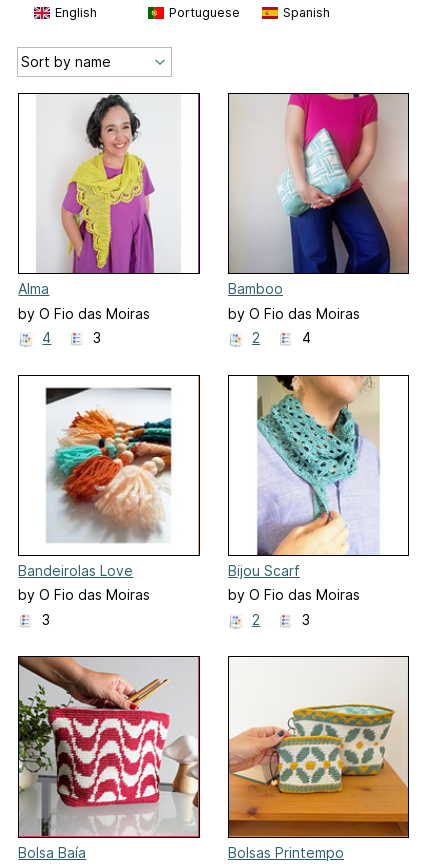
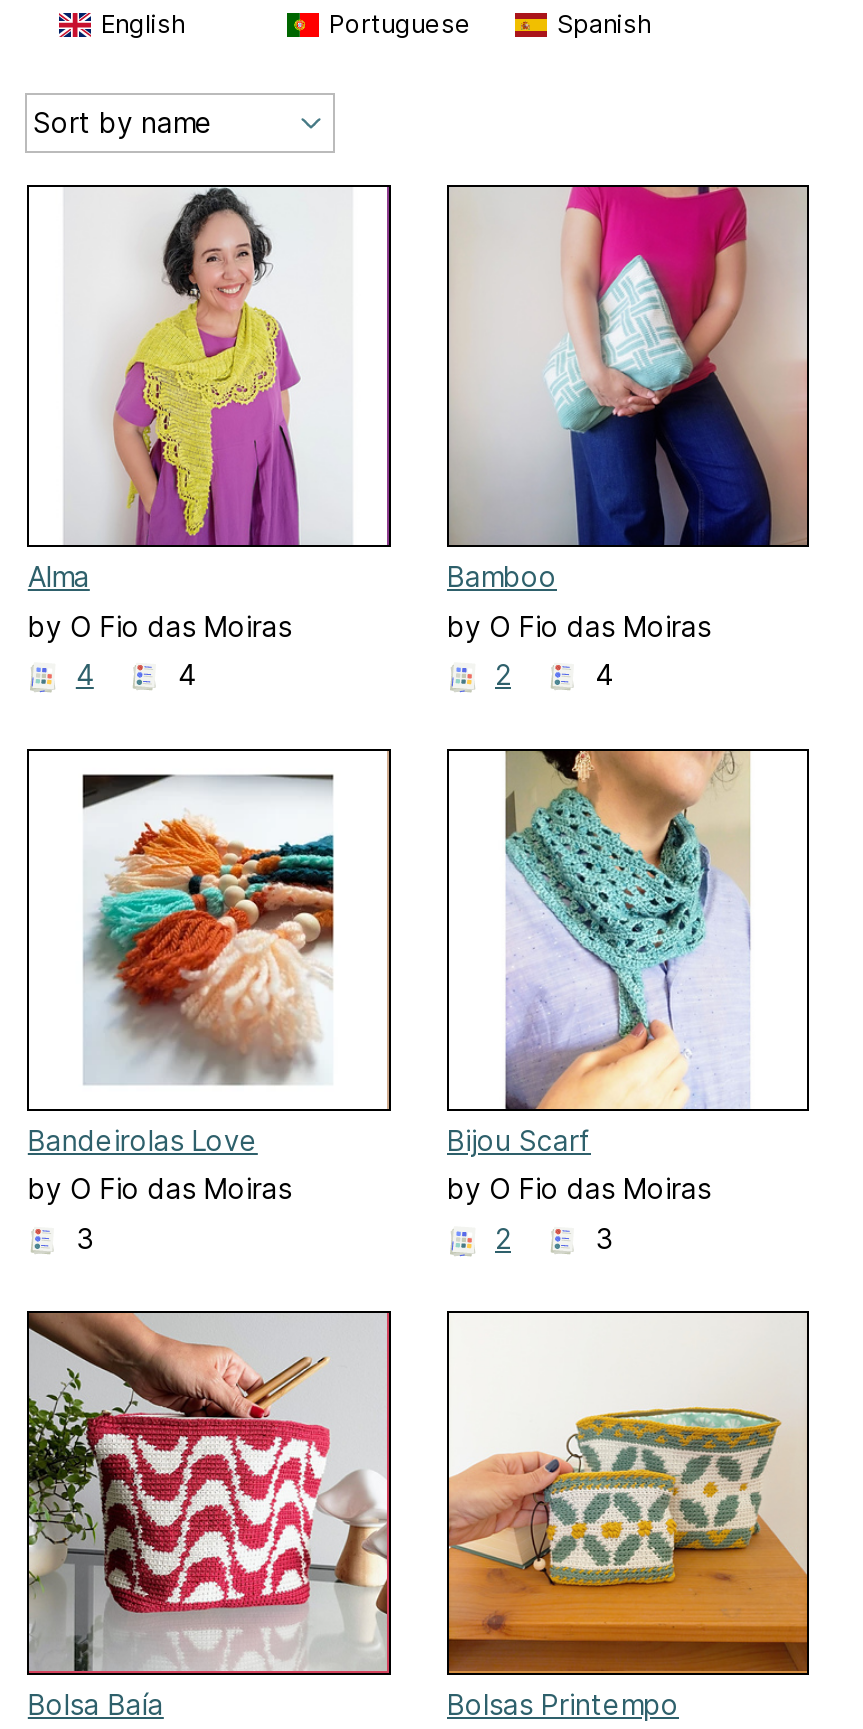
[93,329,101,346] 3 -> [178,657,196,691] 4

